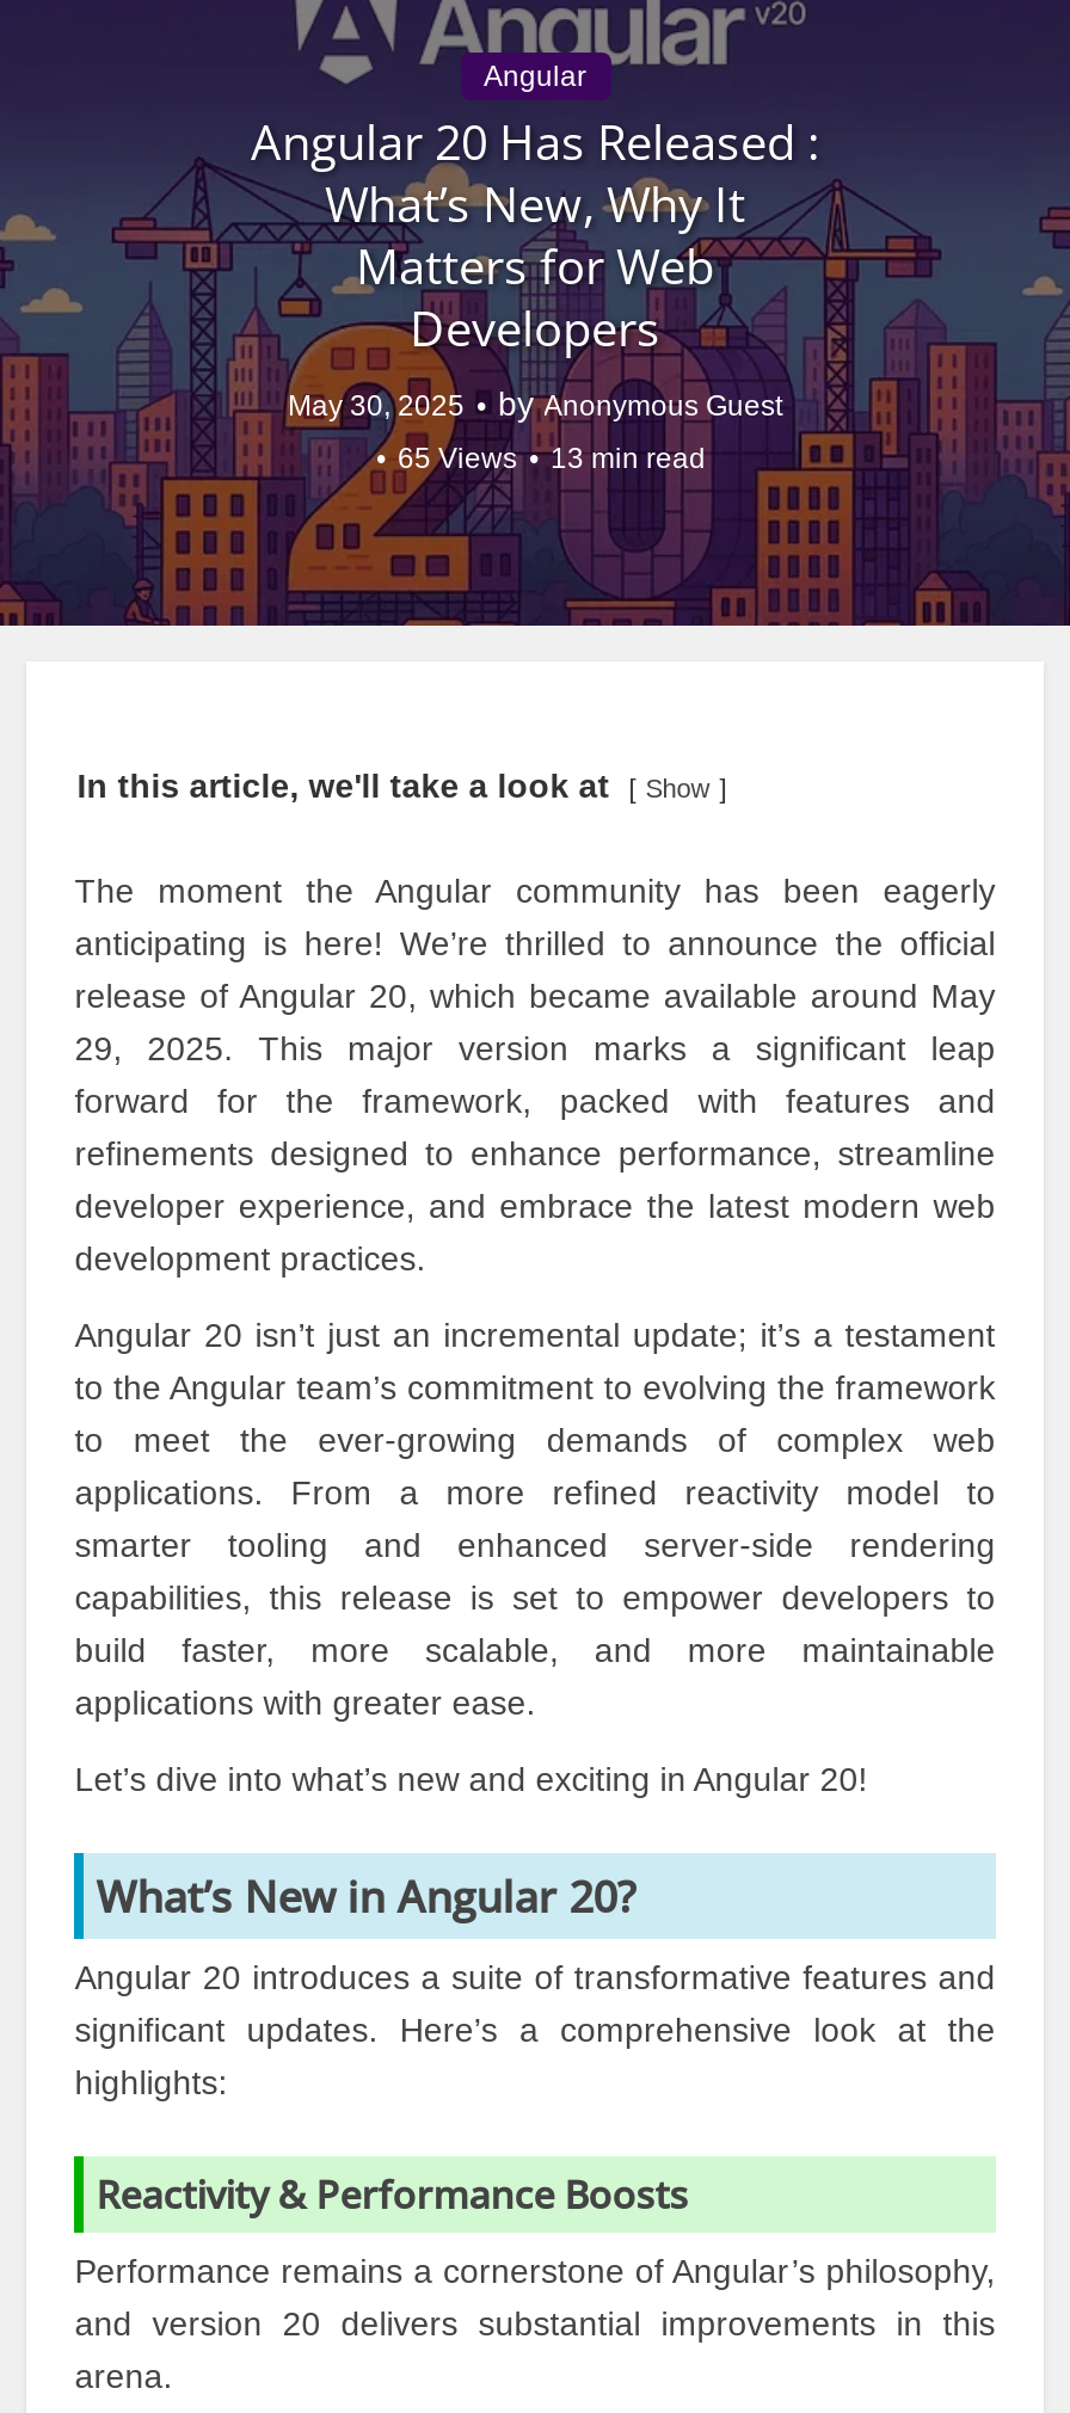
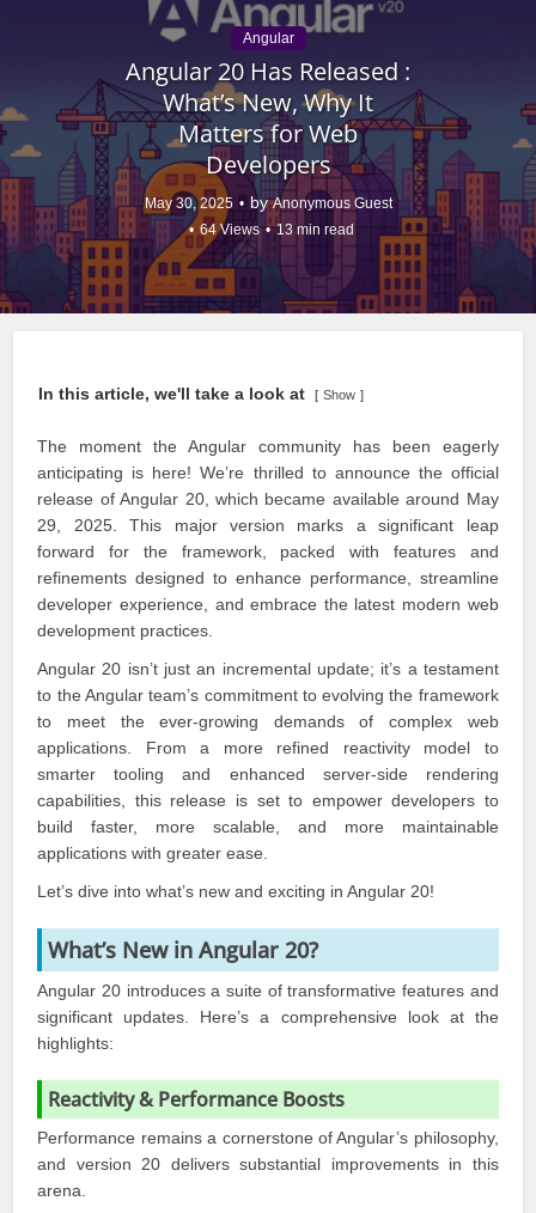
[398,441,706,474] 65 Views 13 min read -> [199,221,354,237] 64 Views 13 min read

